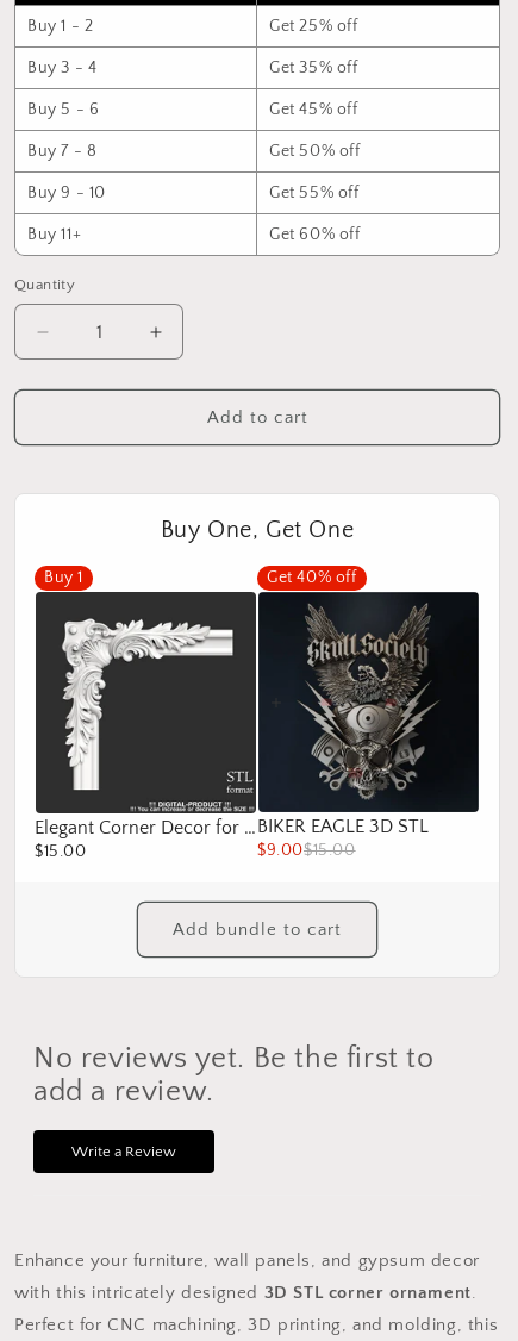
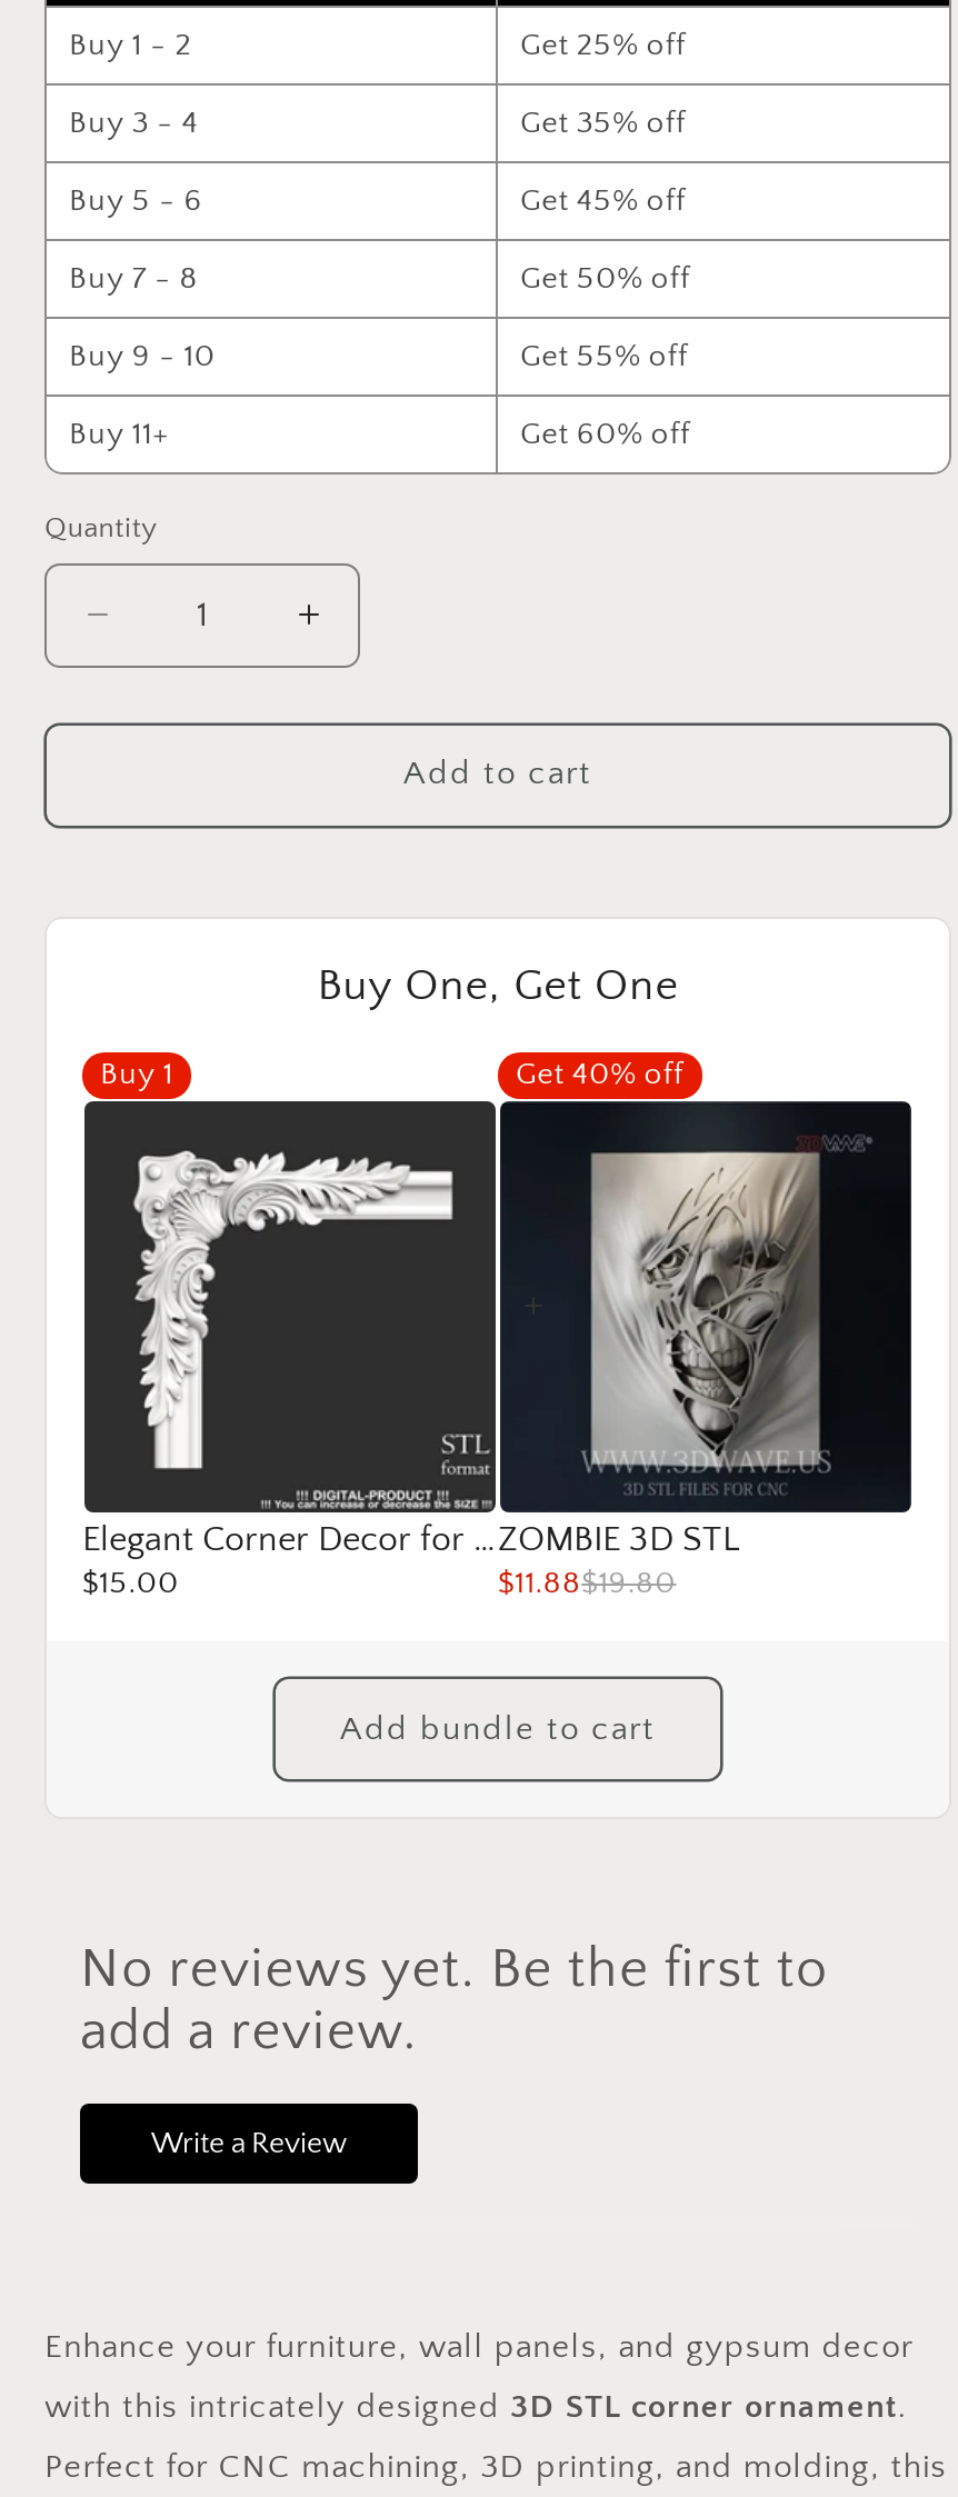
[257,603,439,860] [image] | BIKER EAGLE 3D STL | $9.00$15.00 -> [498,1123,871,1600] [image] | ZOMBIE 3D STL | $11.88$19.80

